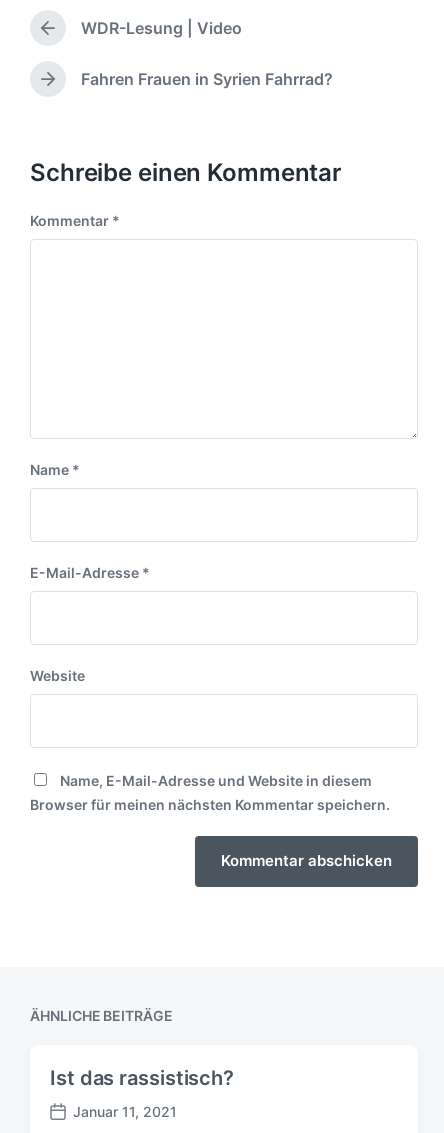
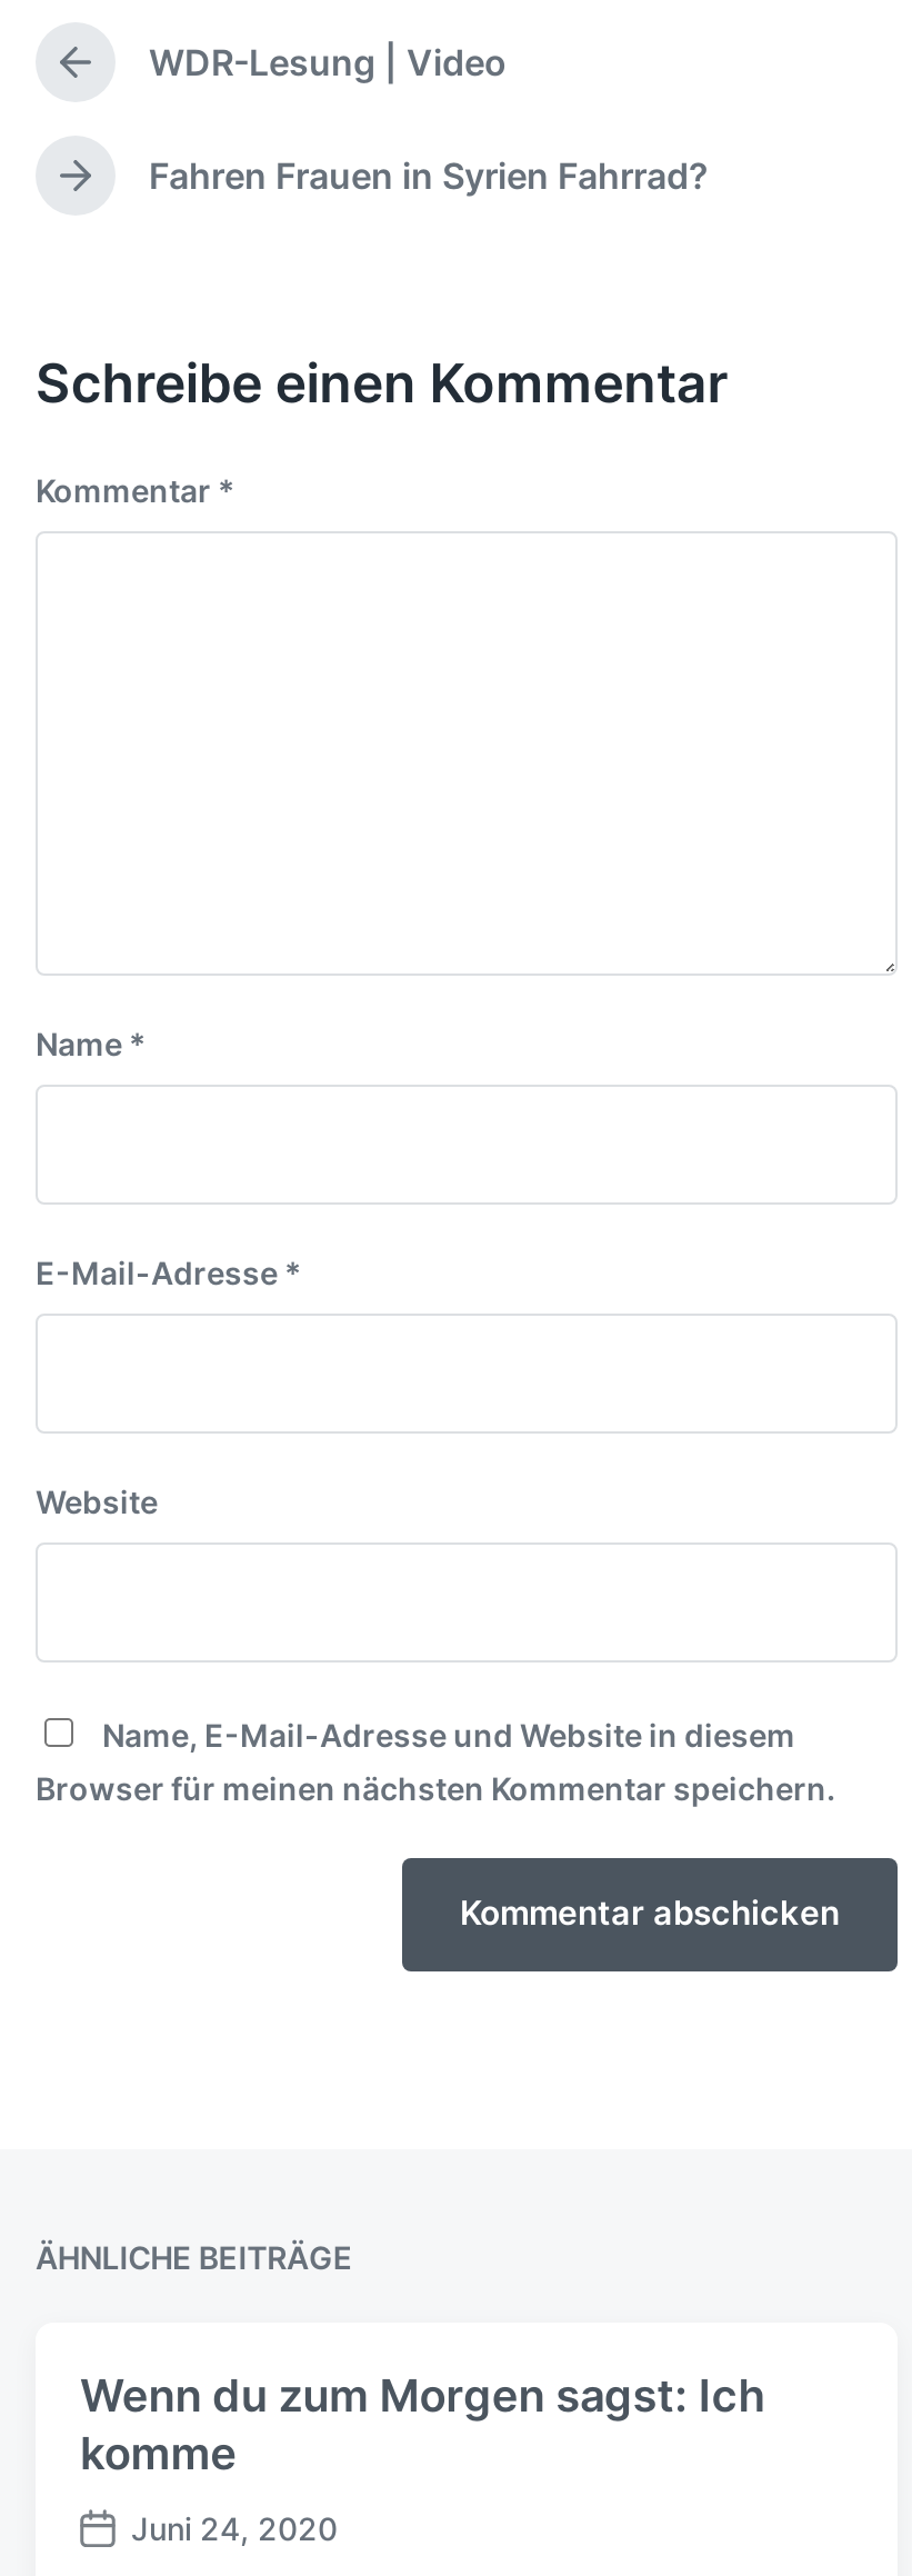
[50,1066,234,1090] Ist das rassistisch? -> [80,2370,764,2481] Wenn du zum Morgen sagst: Ich | komme
[73,1103,177,1120] Januar 11, 2021 -> [131,2510,338,2548] Juni 24, 2020

